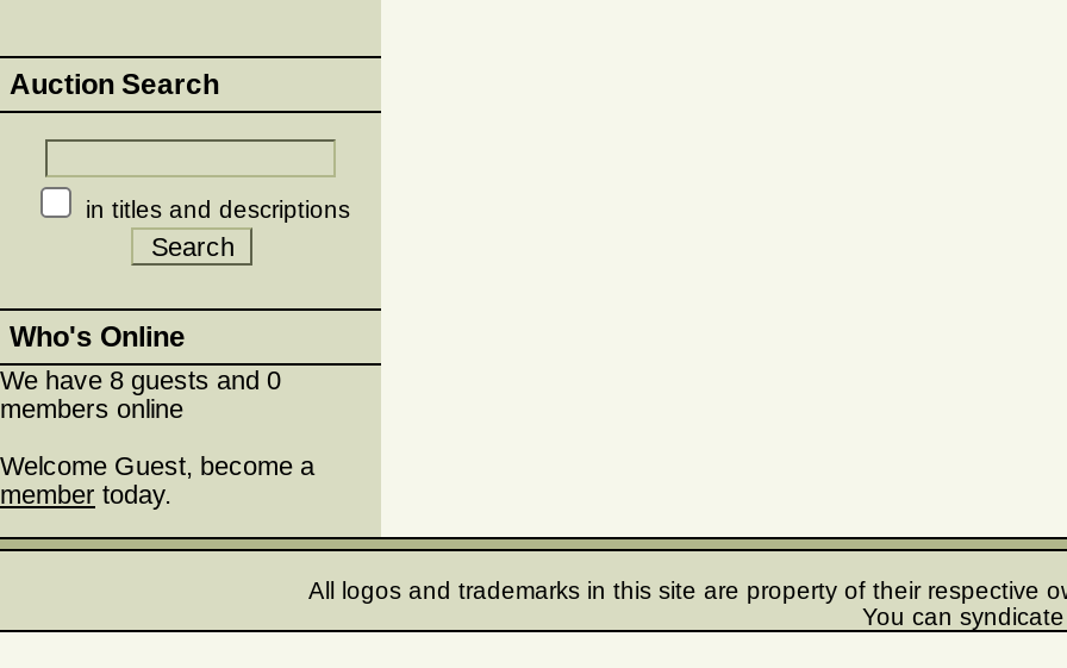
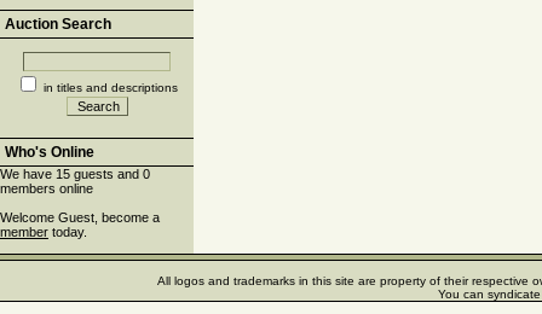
[0,366,281,394] We have 8 guests and 0 -> [0,167,150,181] We have 15 guests and 0

